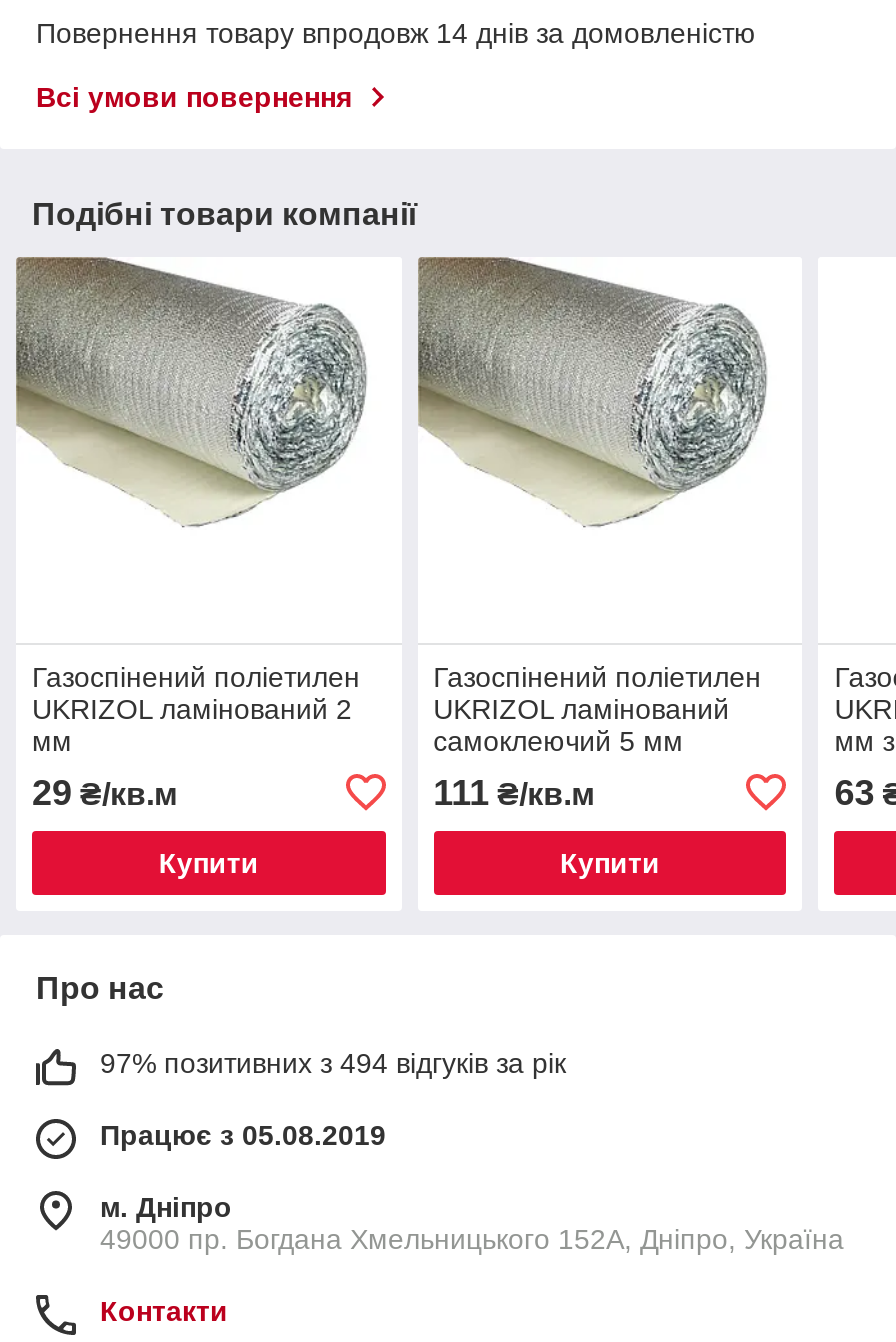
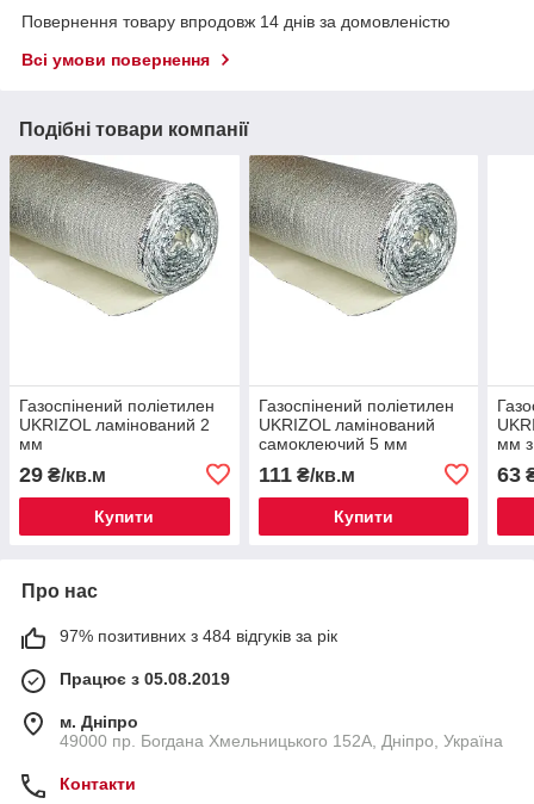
[100,1047,566,1079] 97% позитивних з 494 відгуків за рік -> [60,626,337,645] 97% позитивних з 484 відгуків за рік

